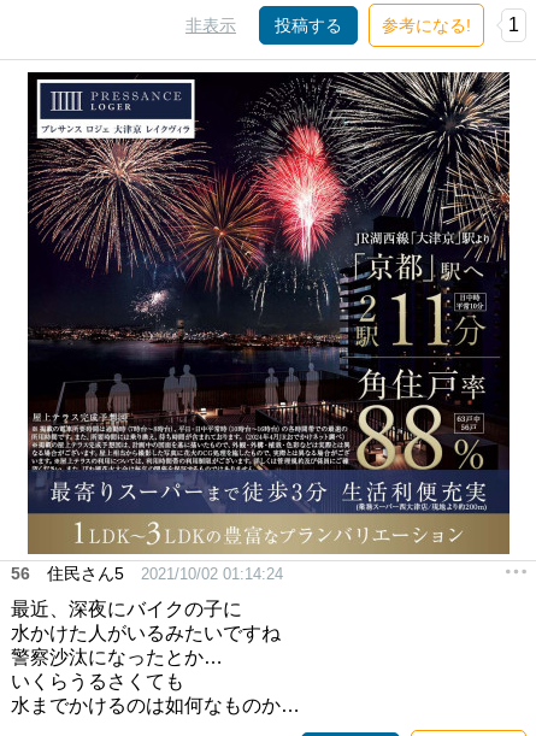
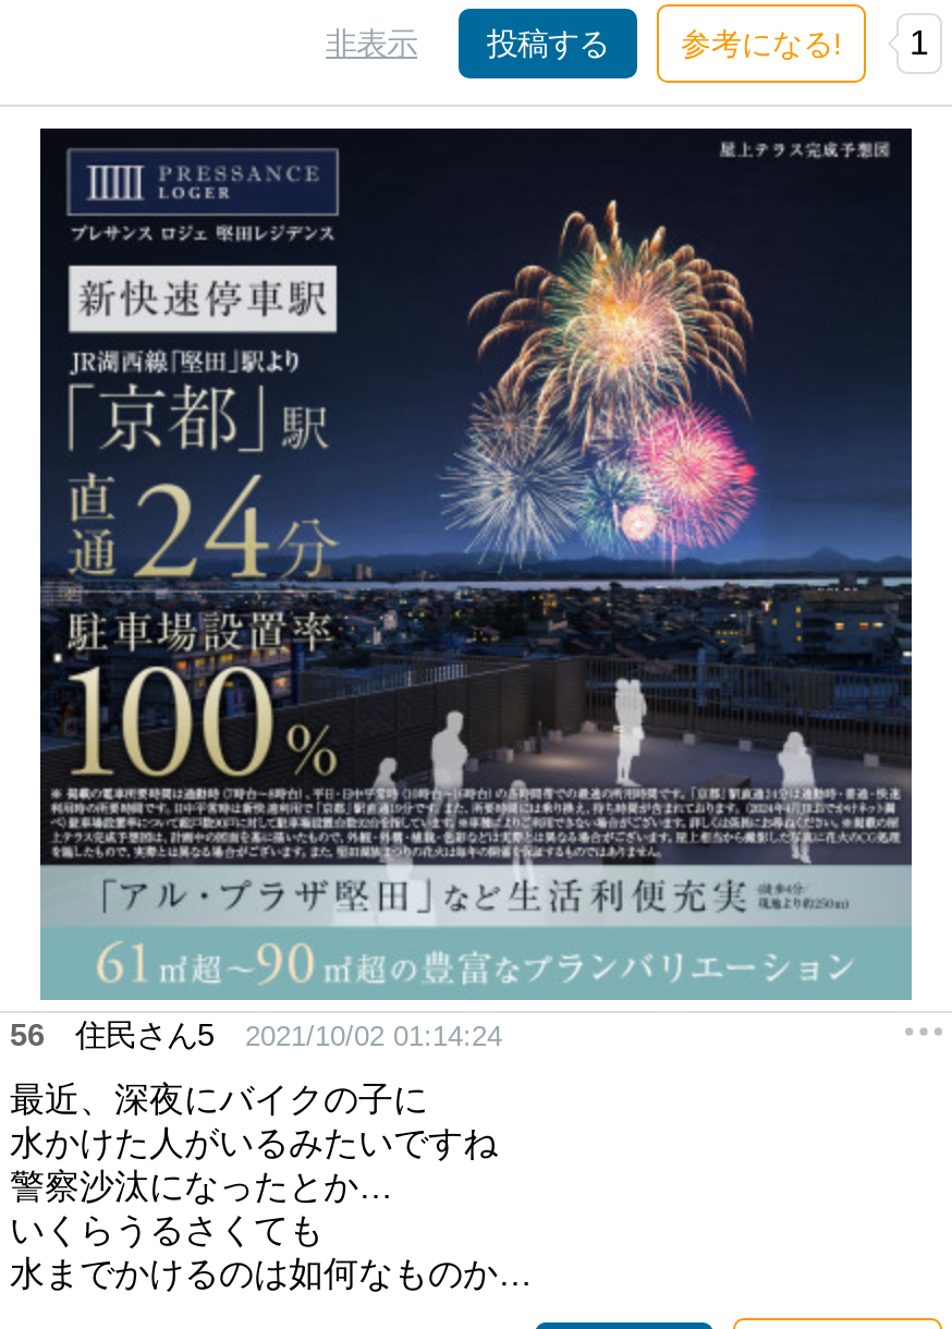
[26,71,511,555] [image] -> [38,126,914,1002] [image]

